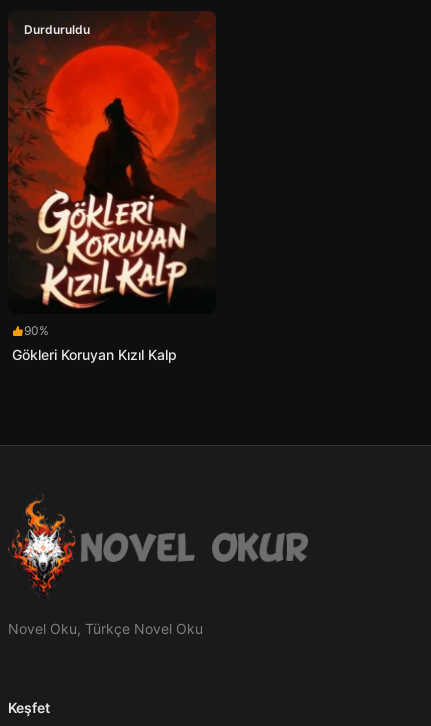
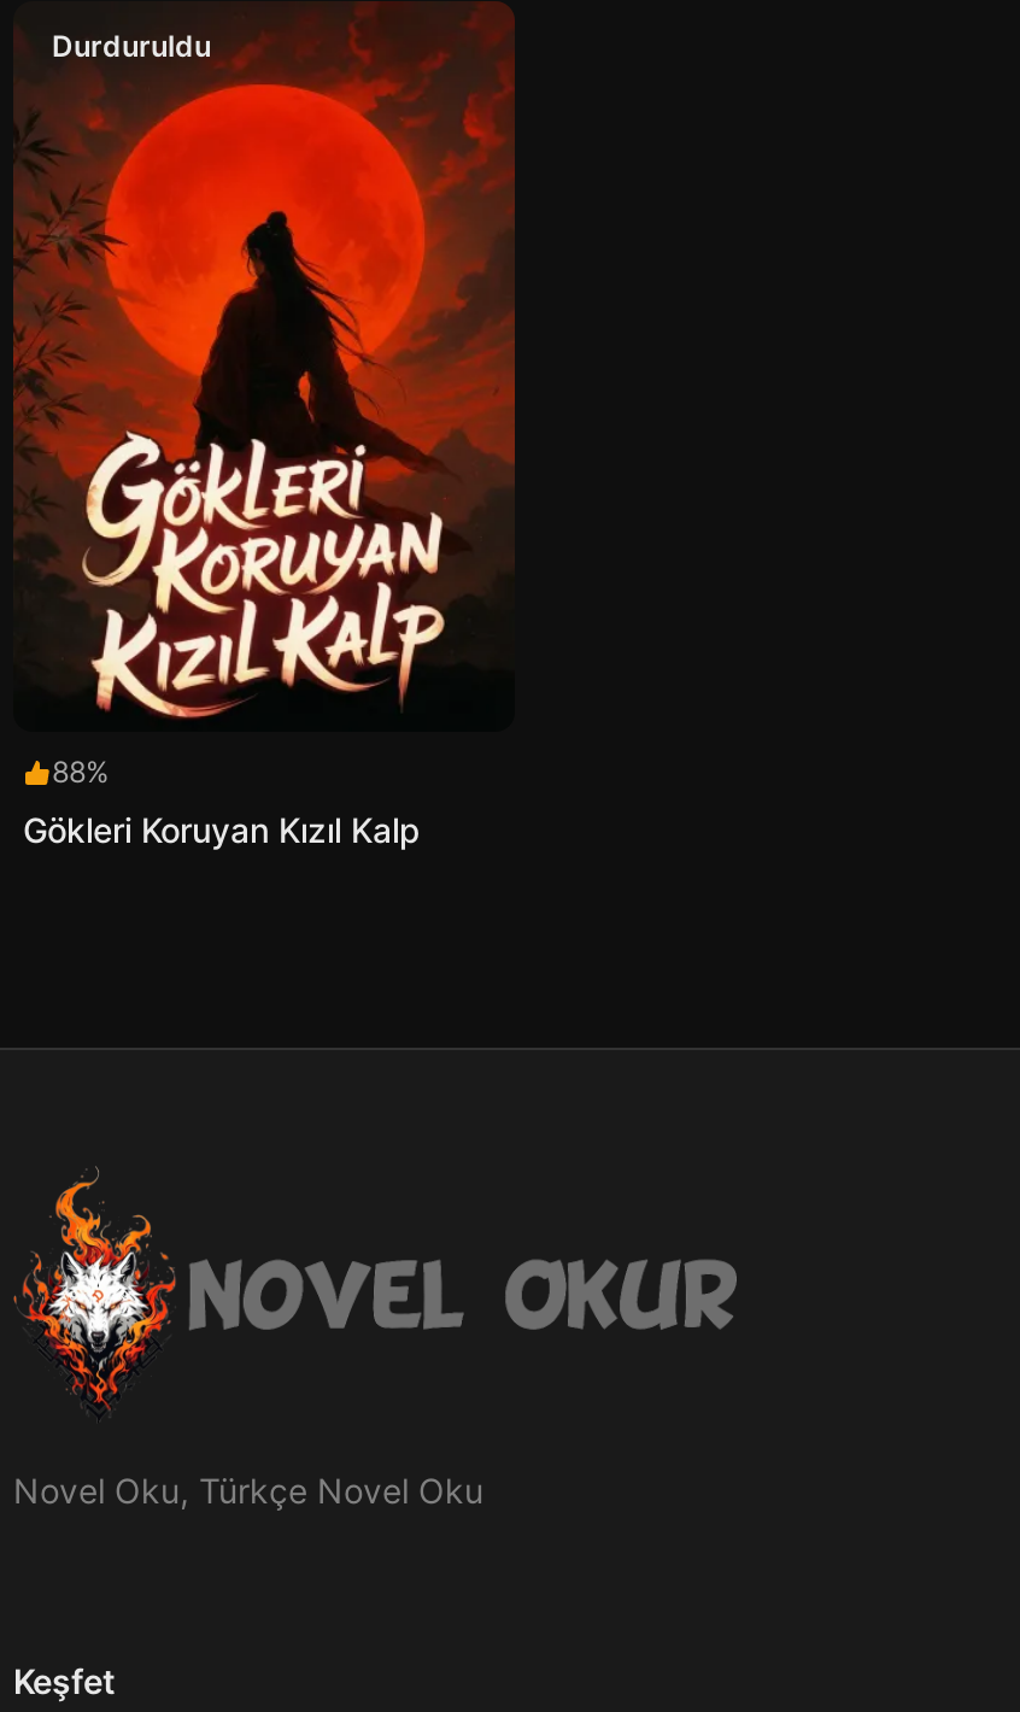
[24,323,49,338] 90% -> [52,753,110,789] 88%

